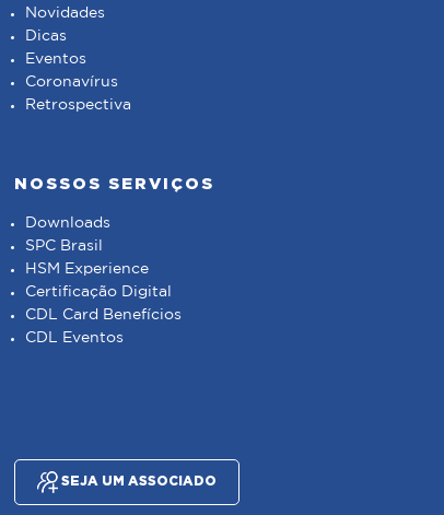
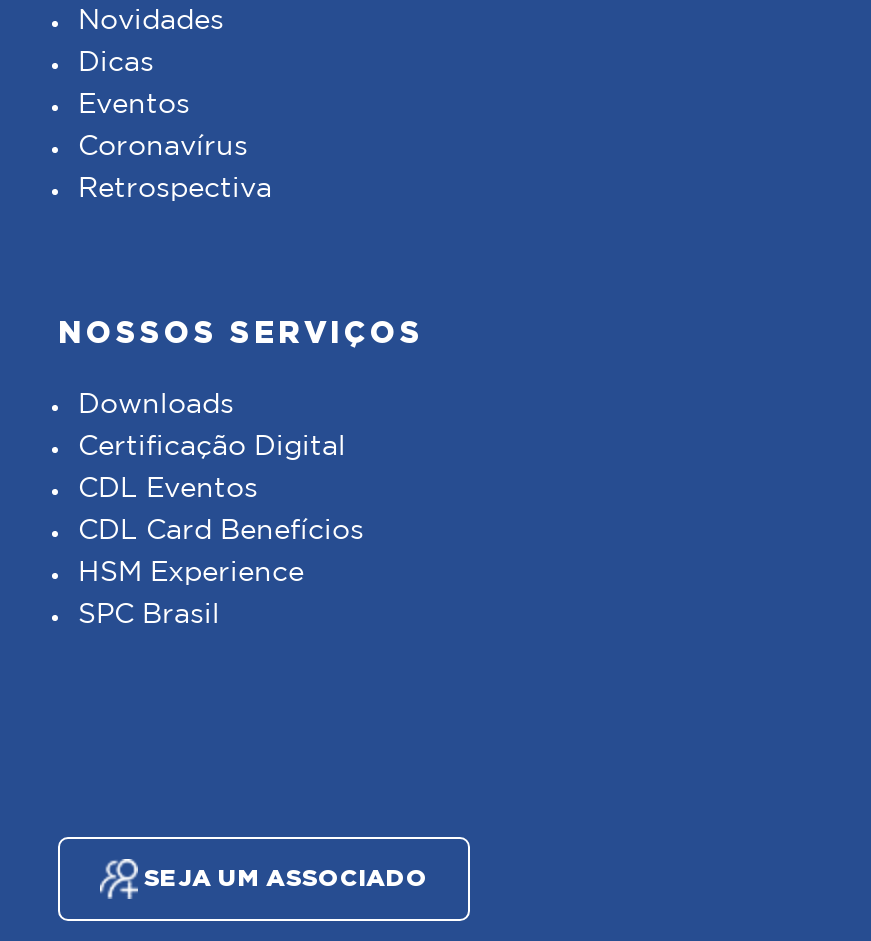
moved [25,239,103,253] -> [78,603,220,627]: SPC Brasil
moved [25,262,182,344] -> [78,435,364,585]: HSM Experience | Certificação Digital | CDL Card Benefícios | CDL Eventos

